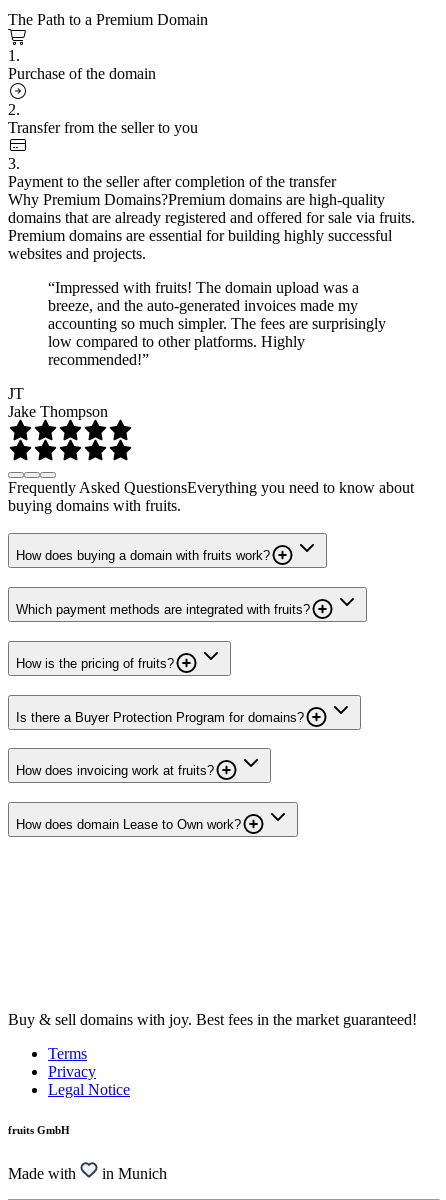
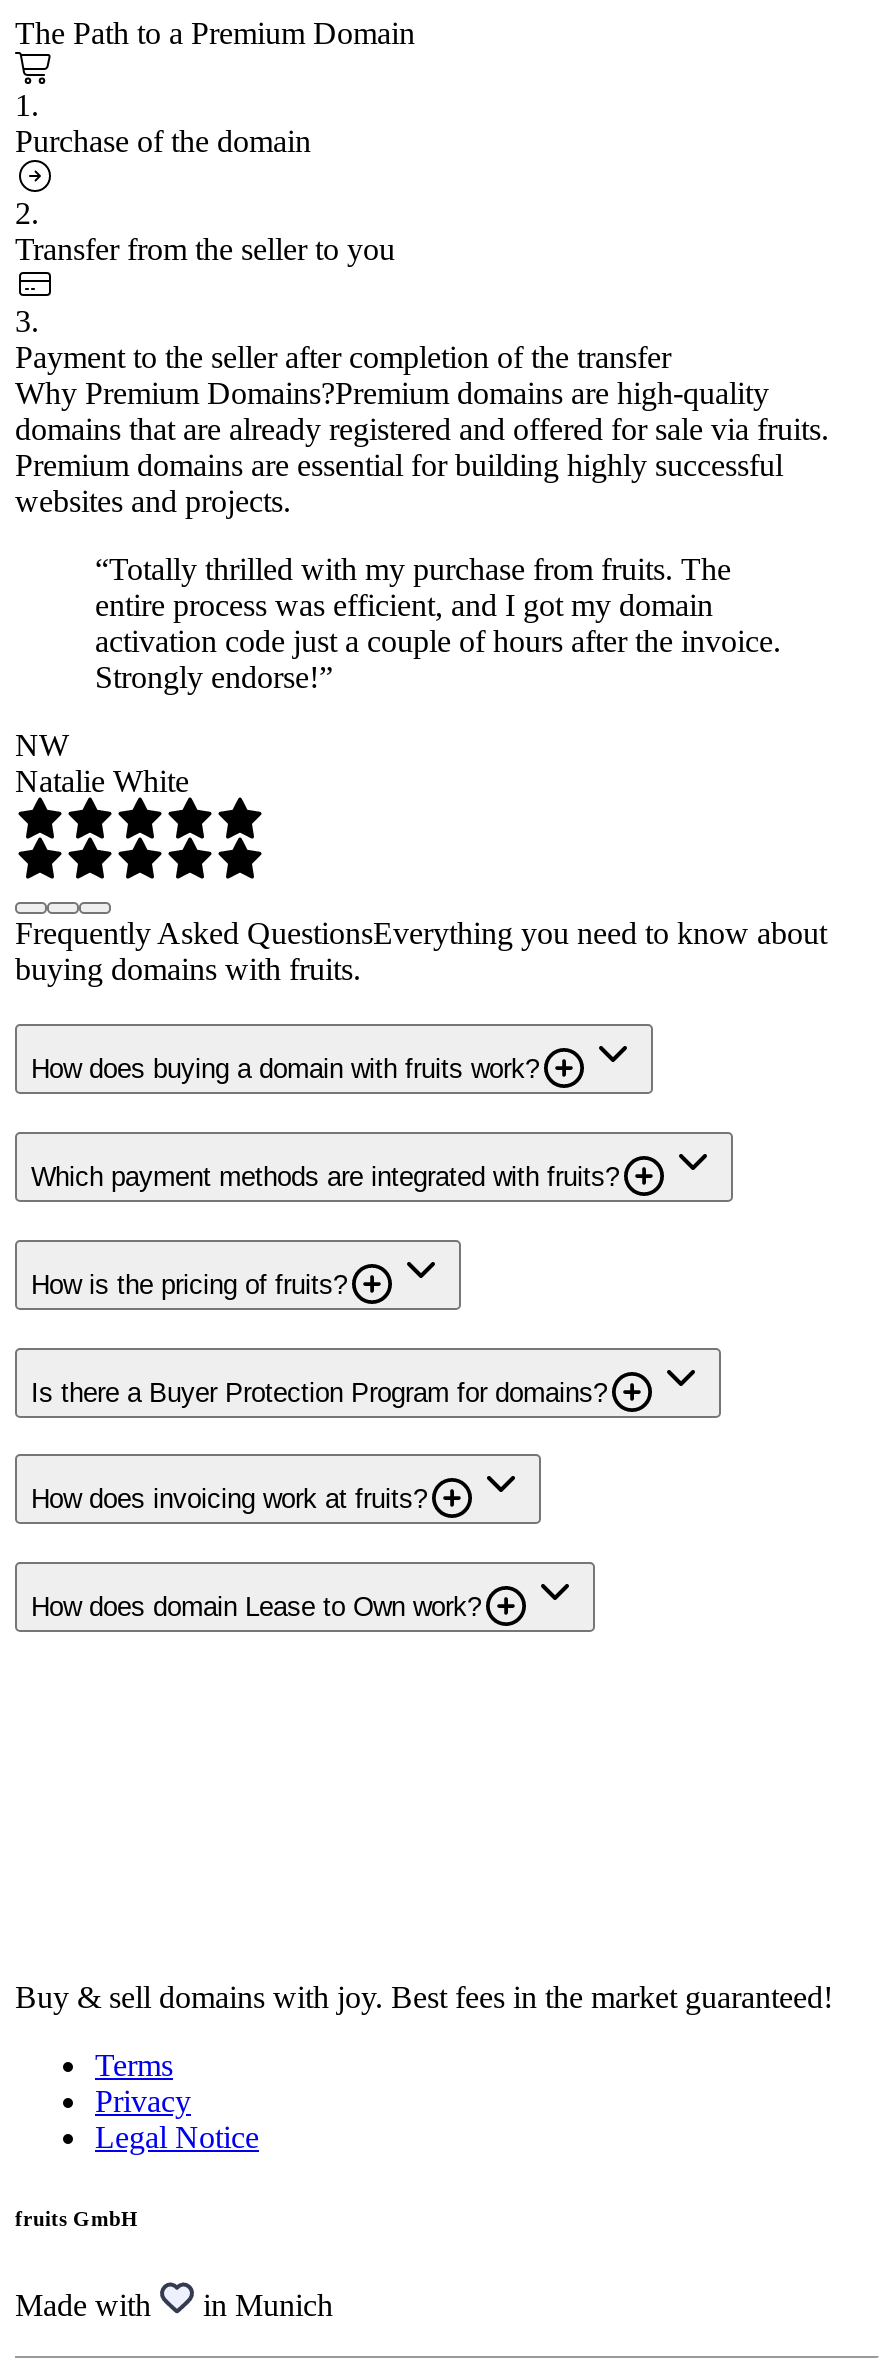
[48,279,386,368] “Impressed with fruits! The domain upload was a | breeze, and the auto-generated invoices made my | accounting so much simpler. The fees are surprisingly | low compared to other platforms. Highly | recommended!” -> [95,551,781,693] “Totally thrilled with my purchase from fruits. The | entire process was efficient, and I got my domain | activation code just a couple of hours after the invoice. | Strongly endorse!”
[8,385,108,420] JT | Jake Thompson -> [15,727,189,797] NW | Natalie White

